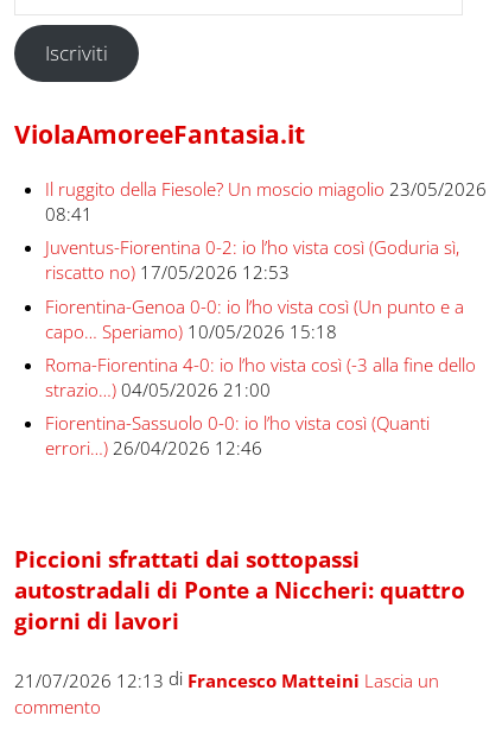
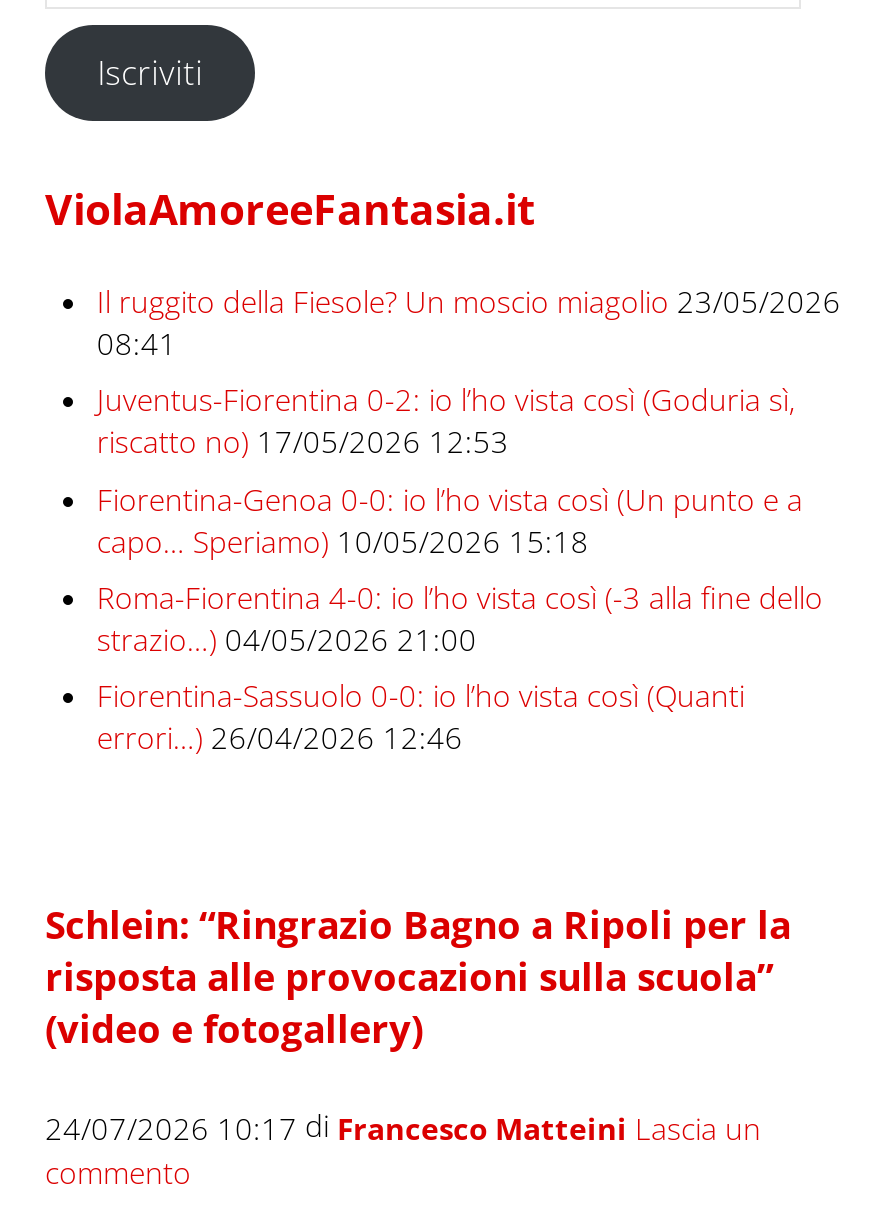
[14,544,465,635] Piccioni sfrattati dai sottopassi | autostradali di Ponte a Niccheri: quattro | giorni di lavori -> [45,899,791,1053] Schlein: “Ringrazio Bagno a Ripoli per la | risposta alle provocazioni sulla scuola” | (video e fotogallery)
[14,666,439,691] 21/07/2026 12:13 di Francesco Matteini Lascia un -> [45,1105,761,1148] 24/07/2026 10:17 di Francesco Matteini Lascia un

